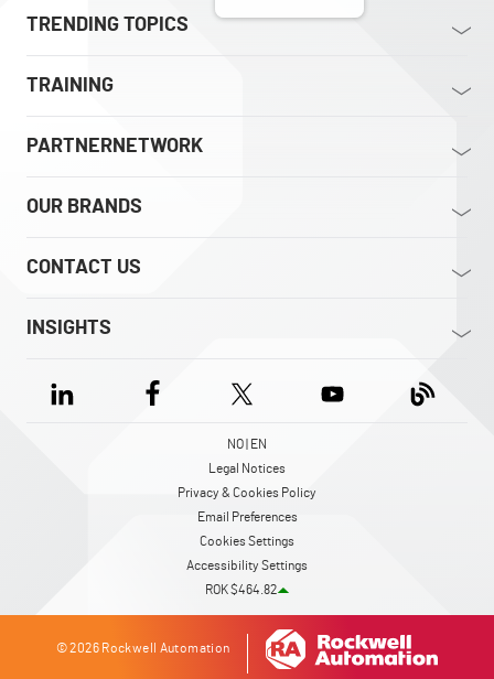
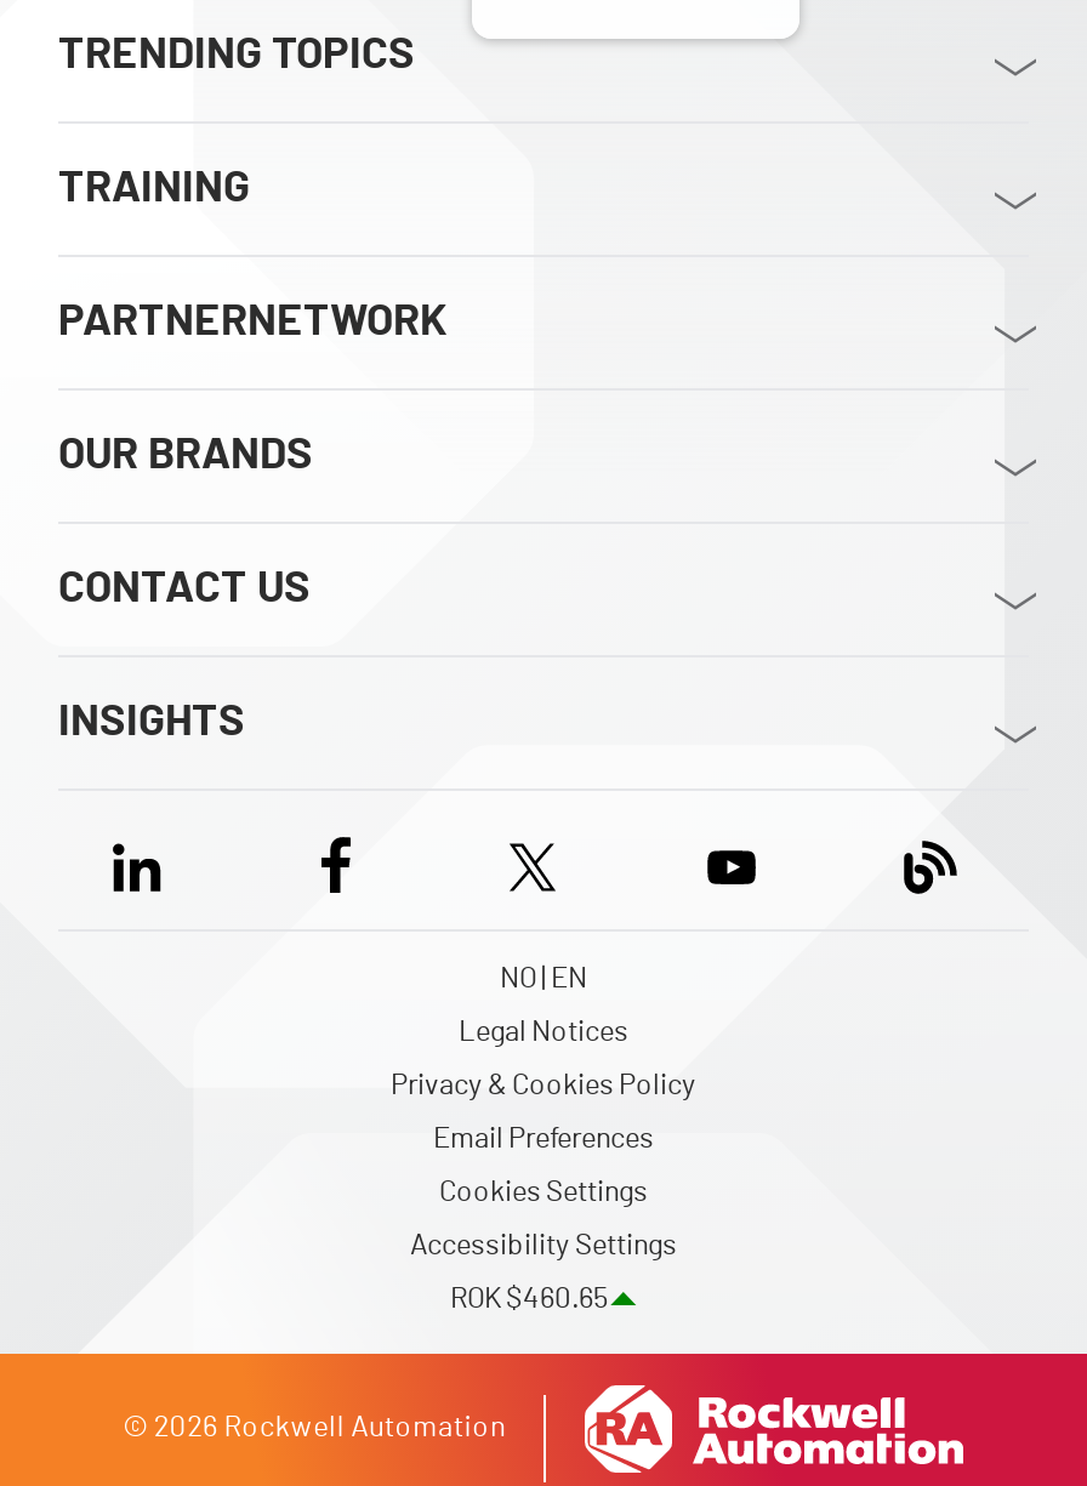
[205,583,276,596] ROK $464.82 -> [450,1283,608,1313] ROK $460.65

